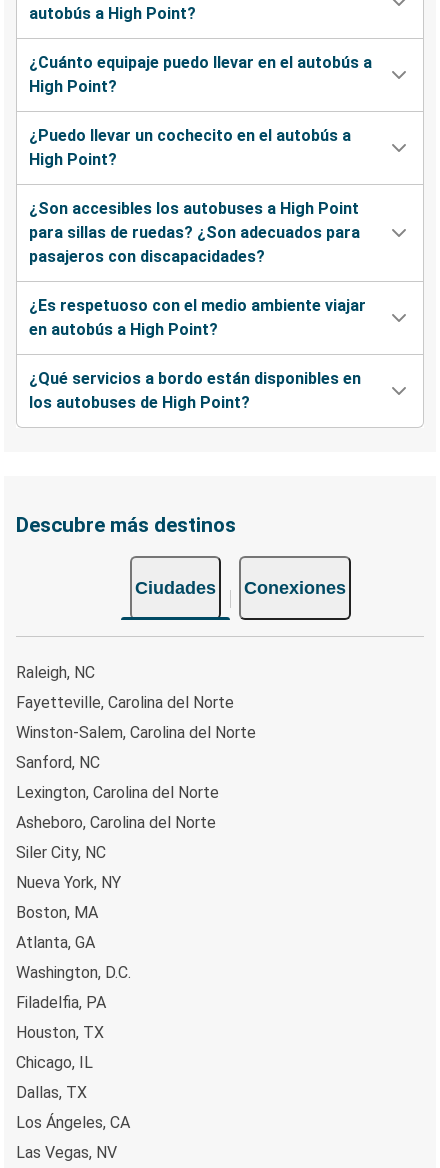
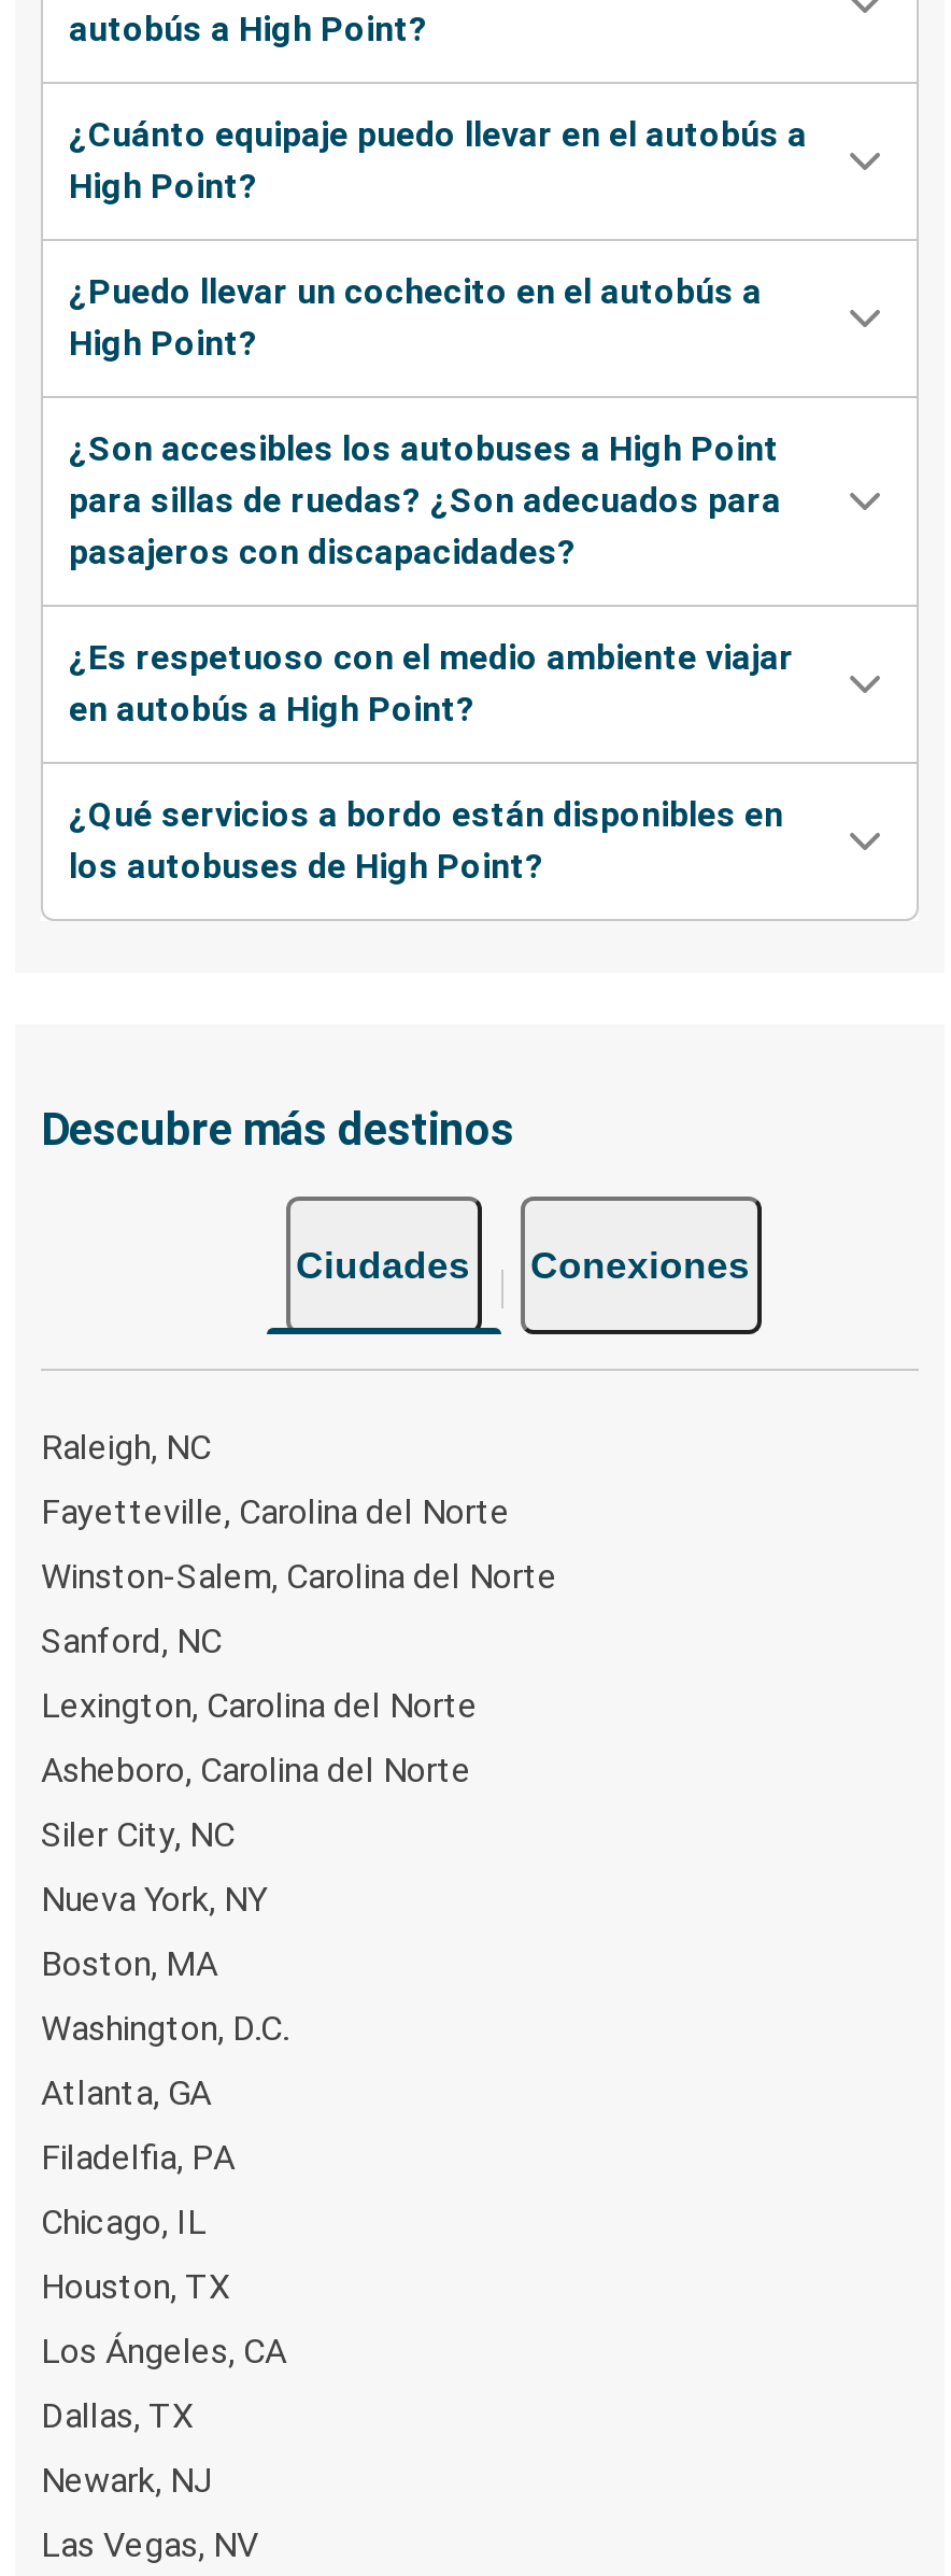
moved [16,963,131,982] -> [41,2007,288,2048]: Washington, D.C.
moved [16,1053,93,1072] -> [41,2201,207,2242]: Chicago, IL
none -> [41,2459,213,2500] Newark, NJ
moved [16,1113,130,1132] -> [41,2330,286,2371]: Los Ángeles, CA

